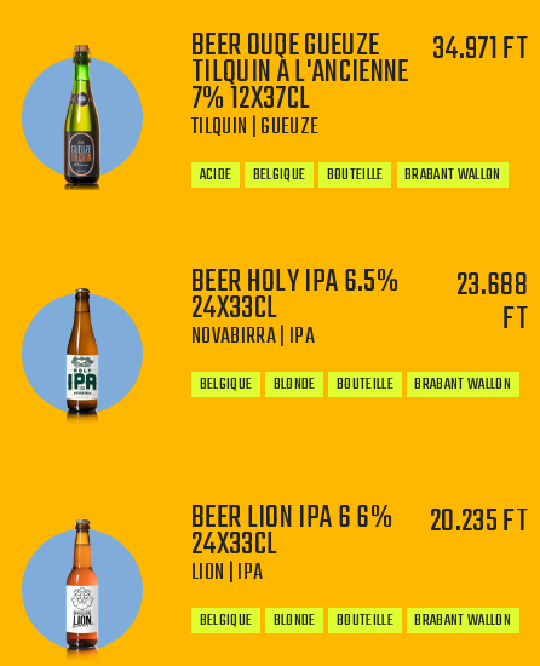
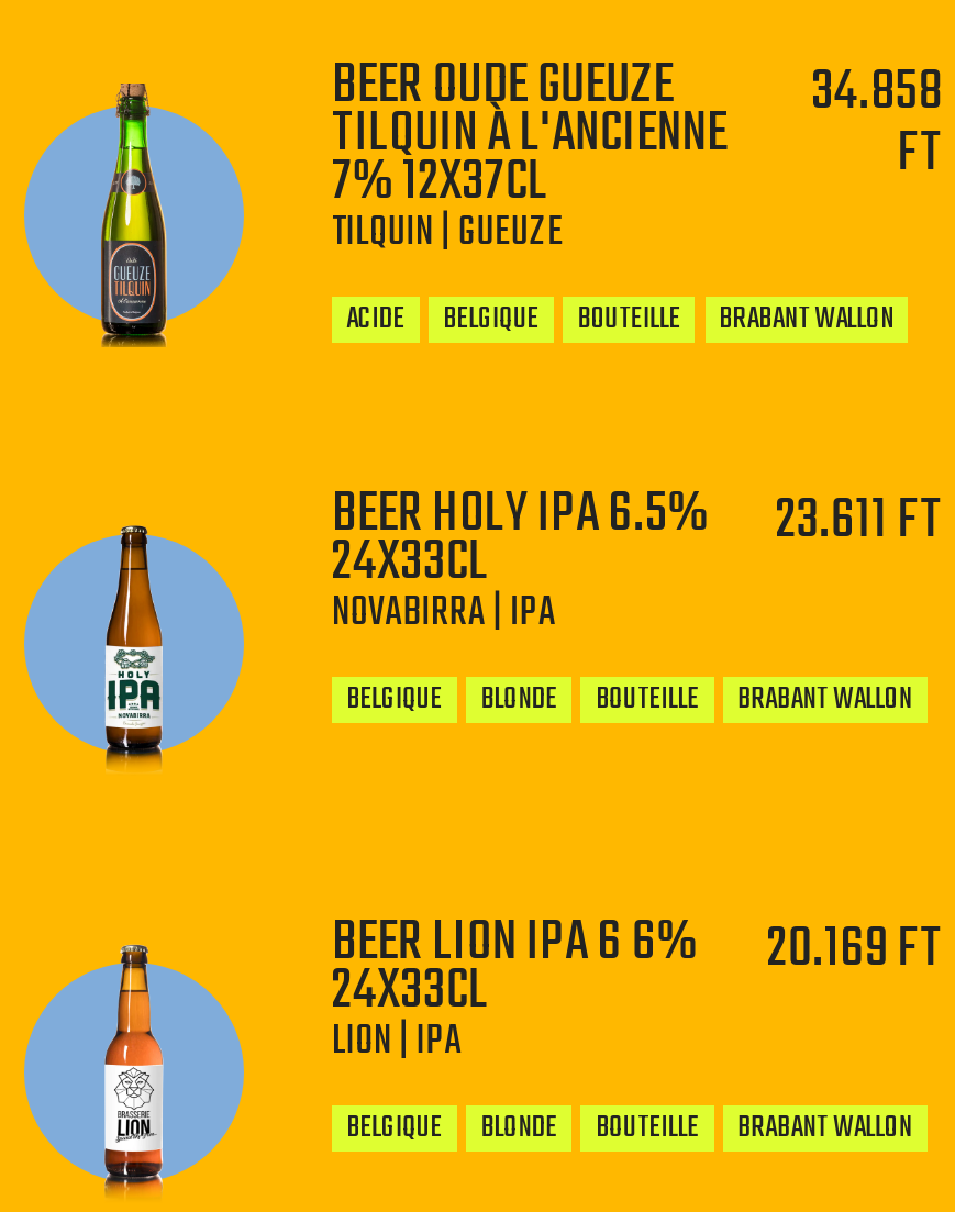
[432,26,528,74] 34.971 FT -> [811,49,943,199] 34.858 | FT
[456,262,528,344] 23.688 | FT -> [776,478,943,566] 23.611 FT
[430,498,528,547] 20.235 FT -> [767,906,943,994] 20.169 FT

